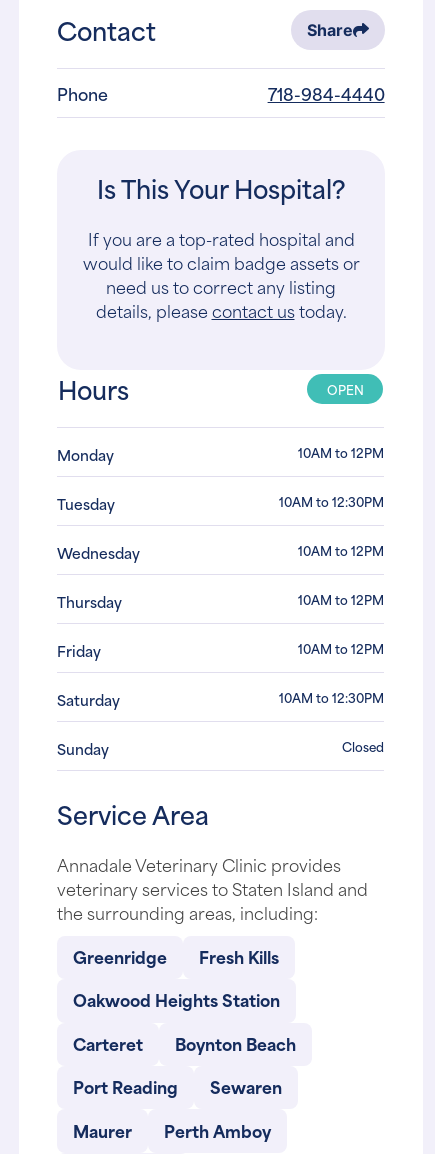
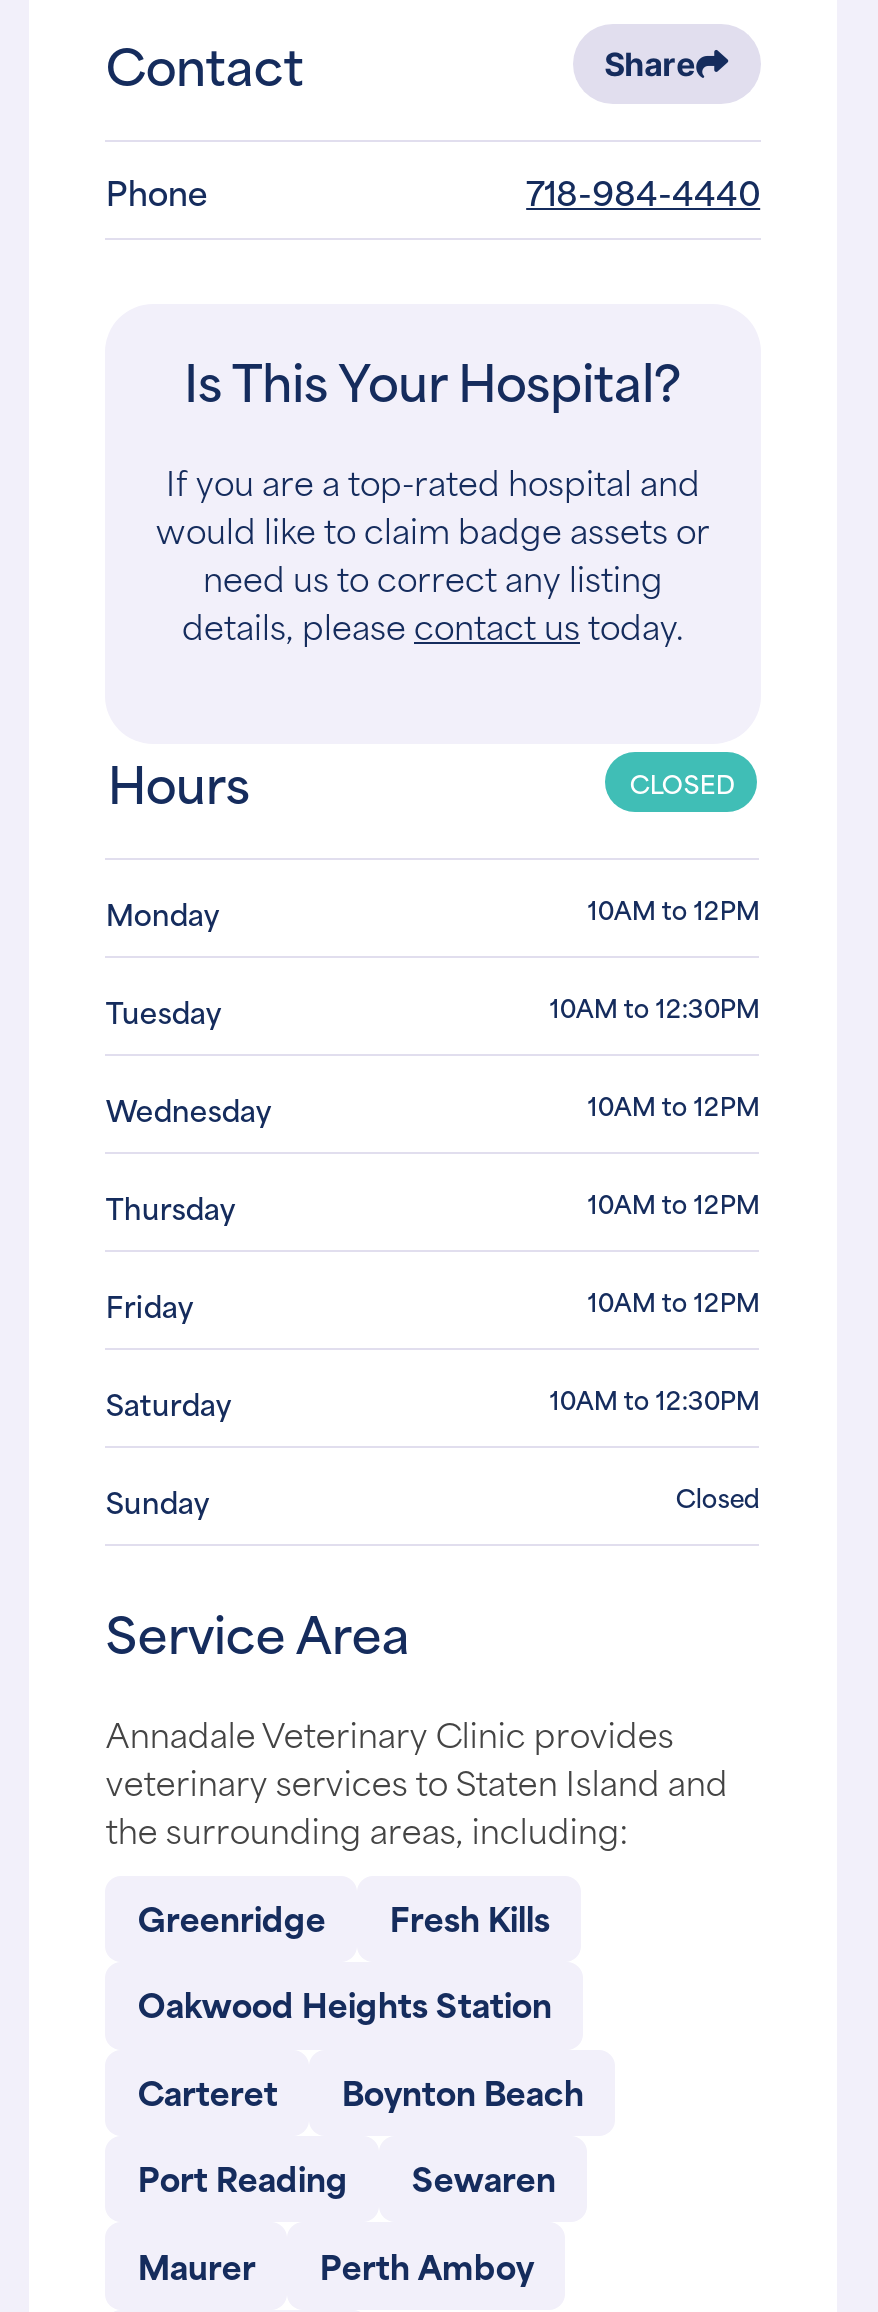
[327,379,364,399] OPEN -> [630,763,736,803] CLOSED

